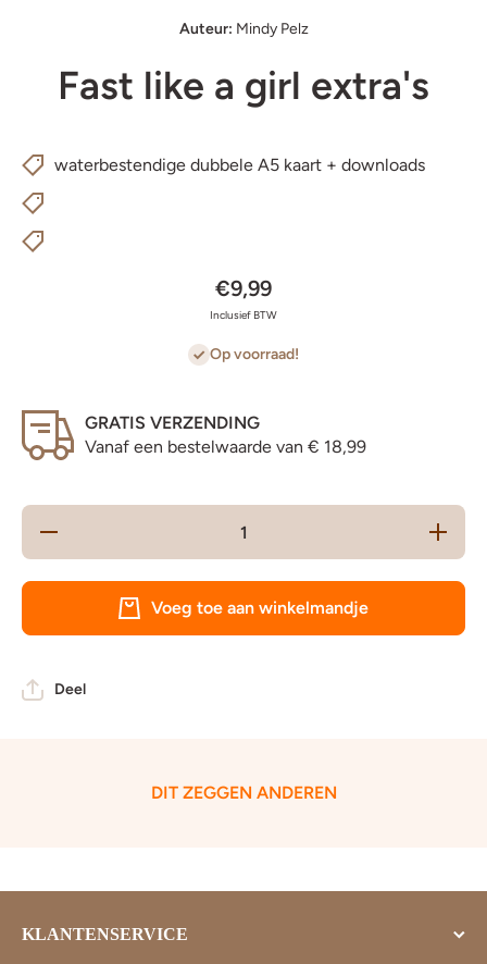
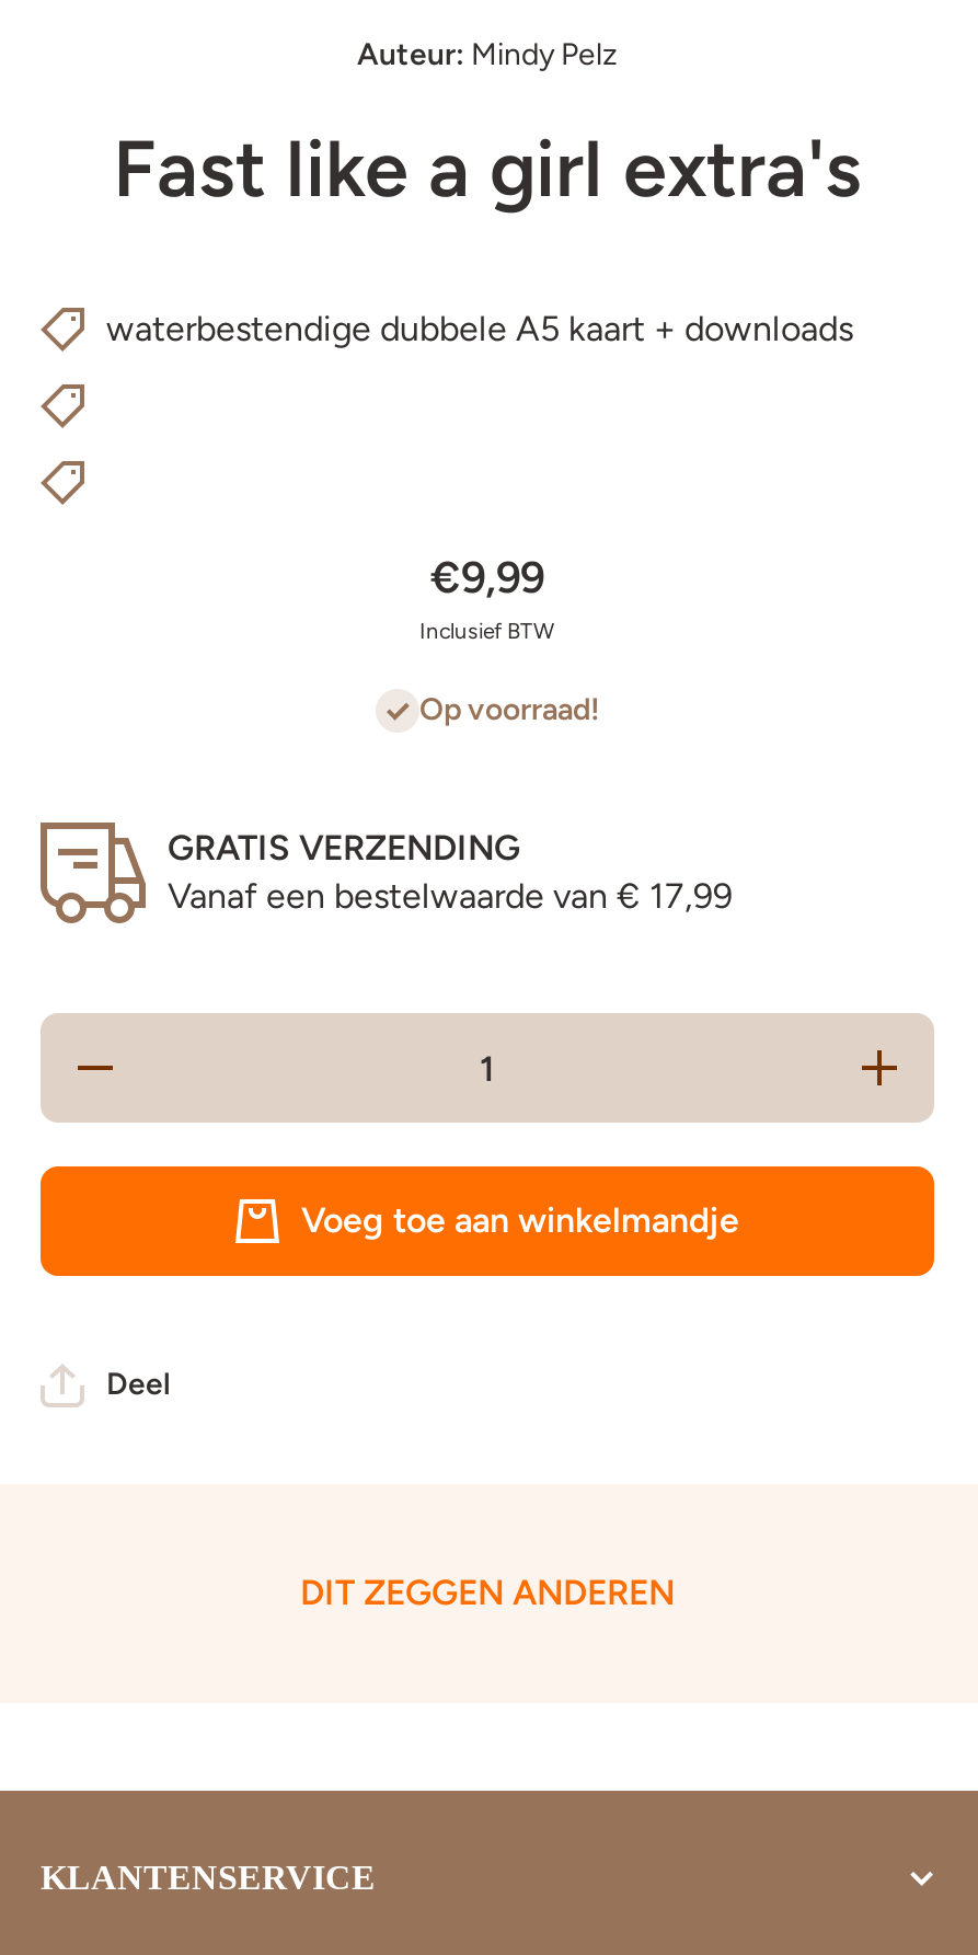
[85,436,366,457] Vanaf een bestelwaarde van € 18,99 -> [168,875,733,917] Vanaf een bestelwaarde van € 17,99

